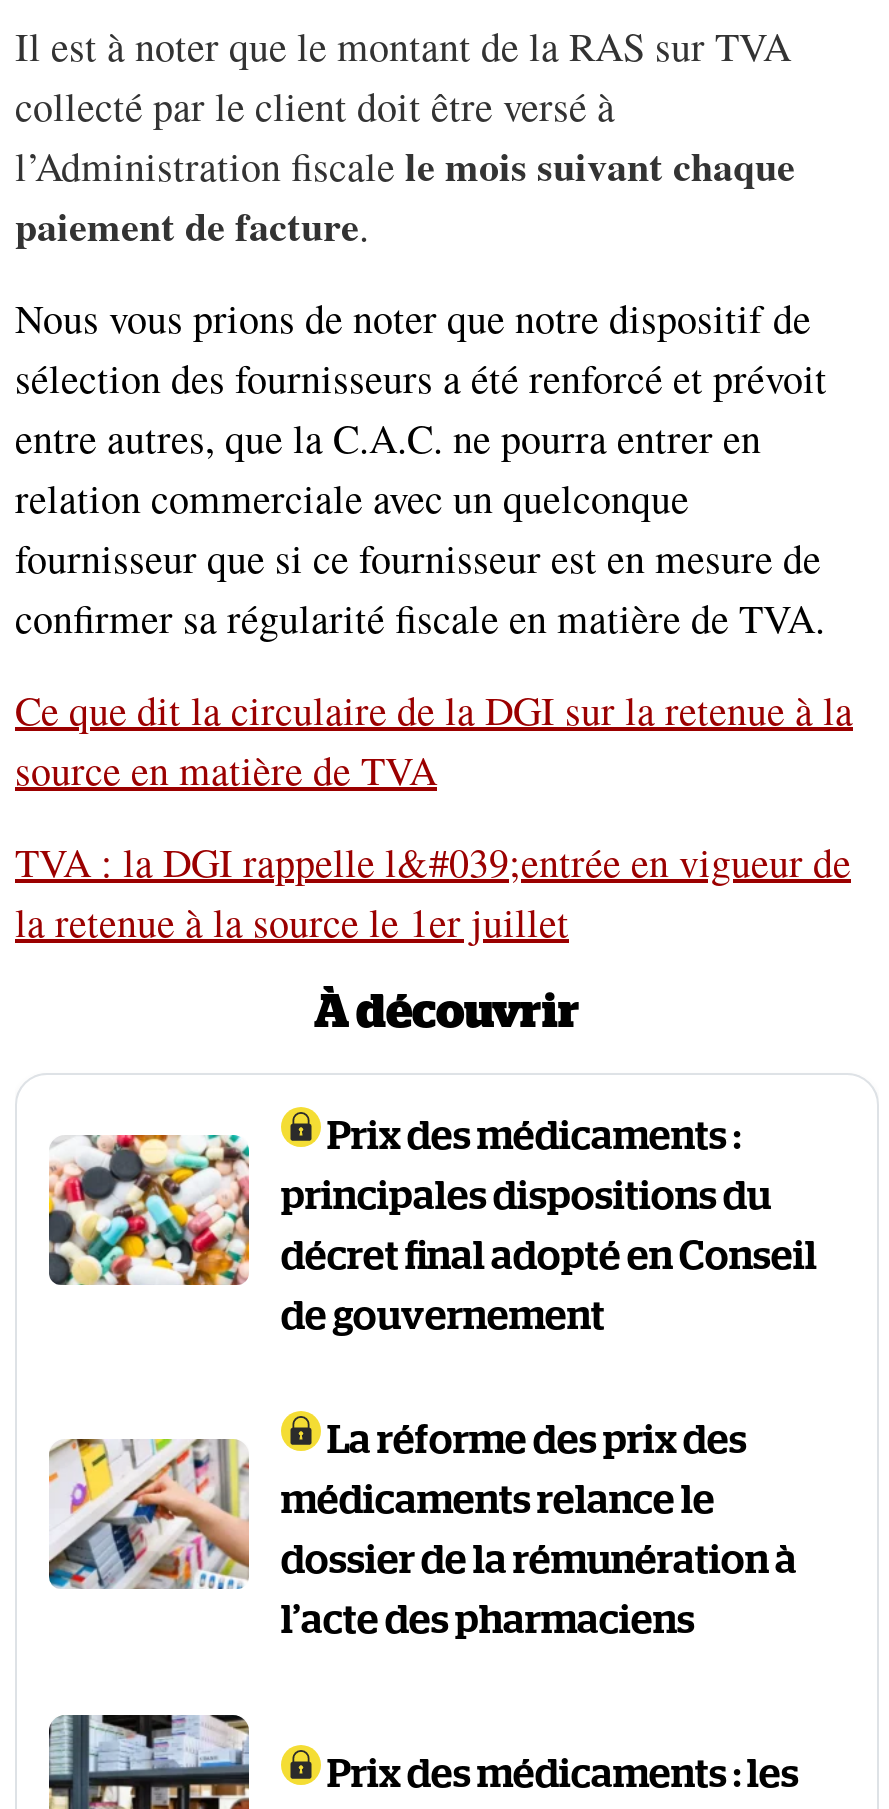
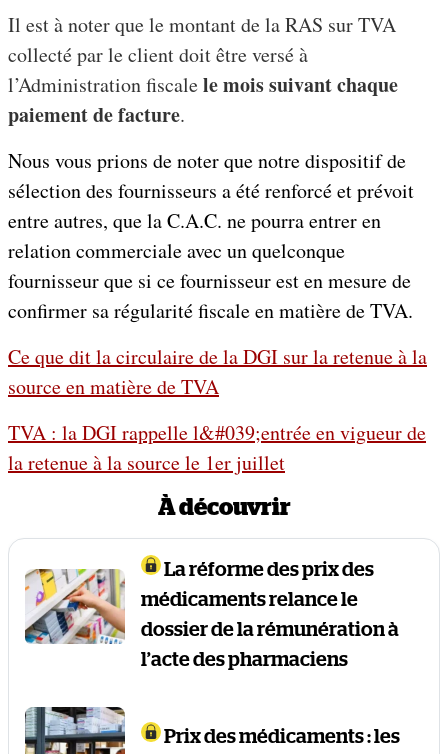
[47,1117,817,1337] [image] | Prix des médicaments : | principales dispositions du | décret final adopté en Conseil | de gouvernement -> none

